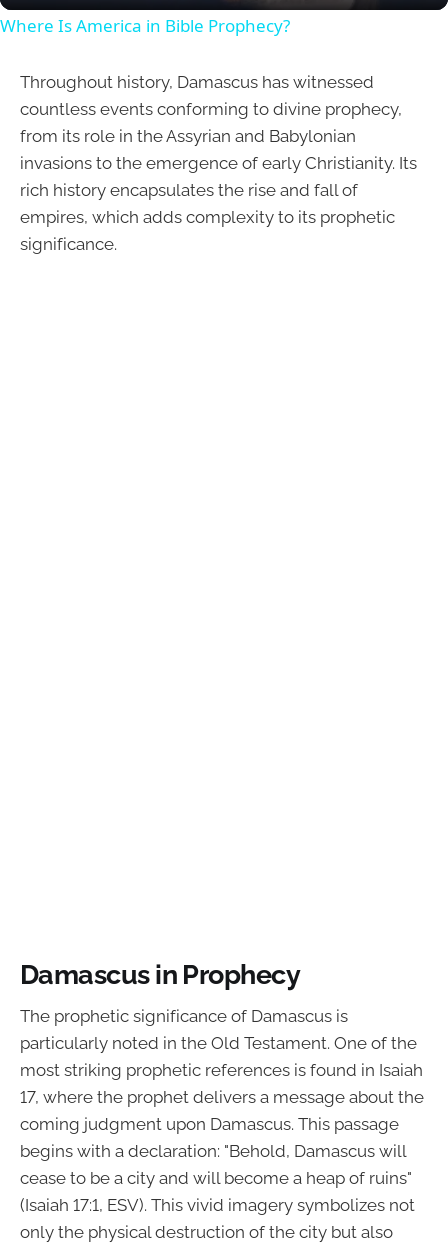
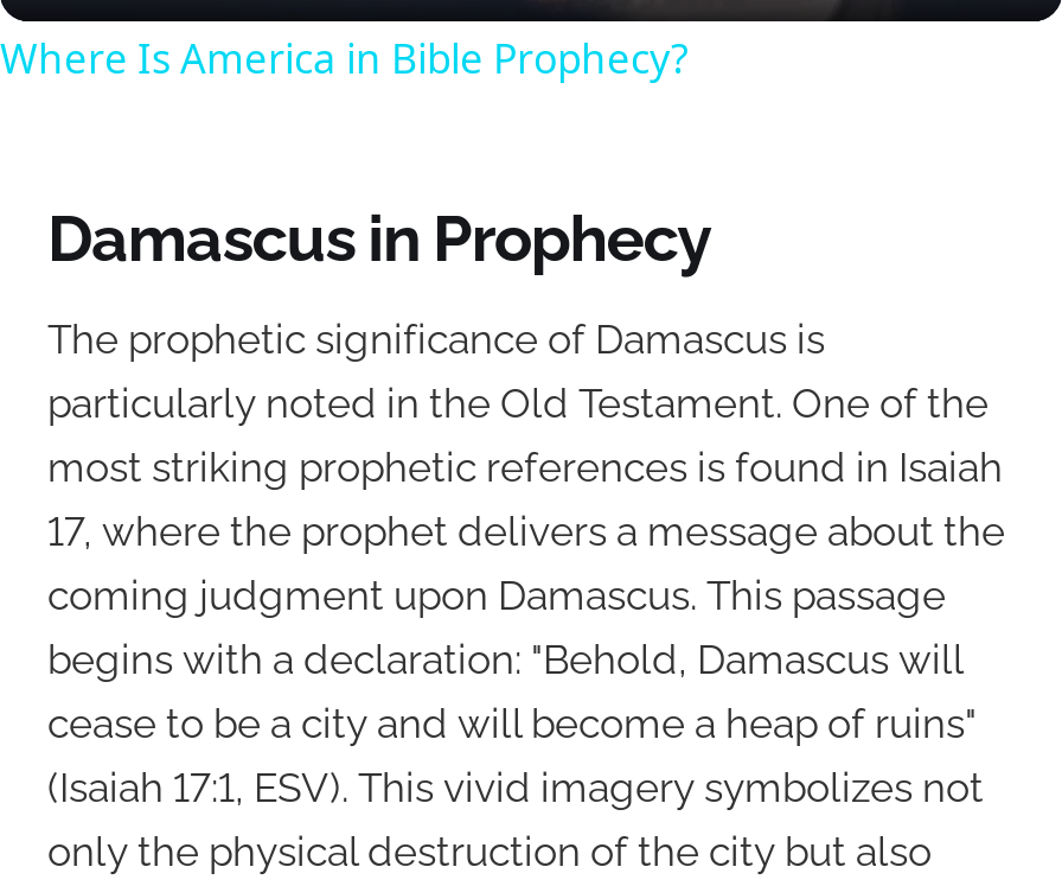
[20,72,417,254] Throughout history, Damascus has witnessed | countless events conforming to divine prophecy, | from its role in the Assyrian and Babylonian | invasions to the emergence of early Christianity. Its | rich history encapsulates the rise and fall of | empires, which adds complexity to its prophetic | significance. -> none

